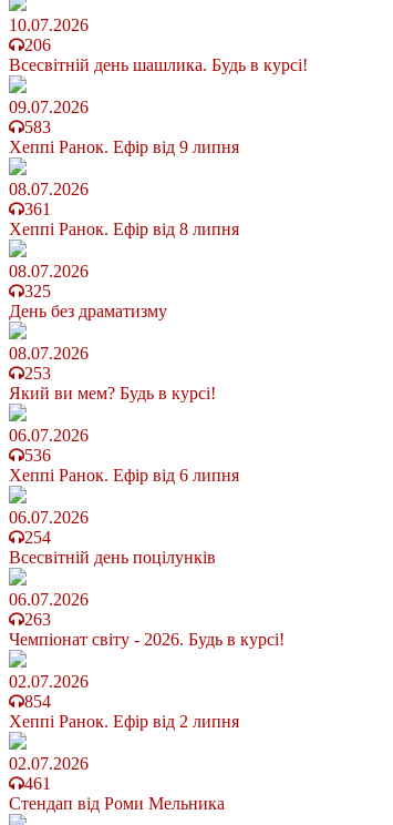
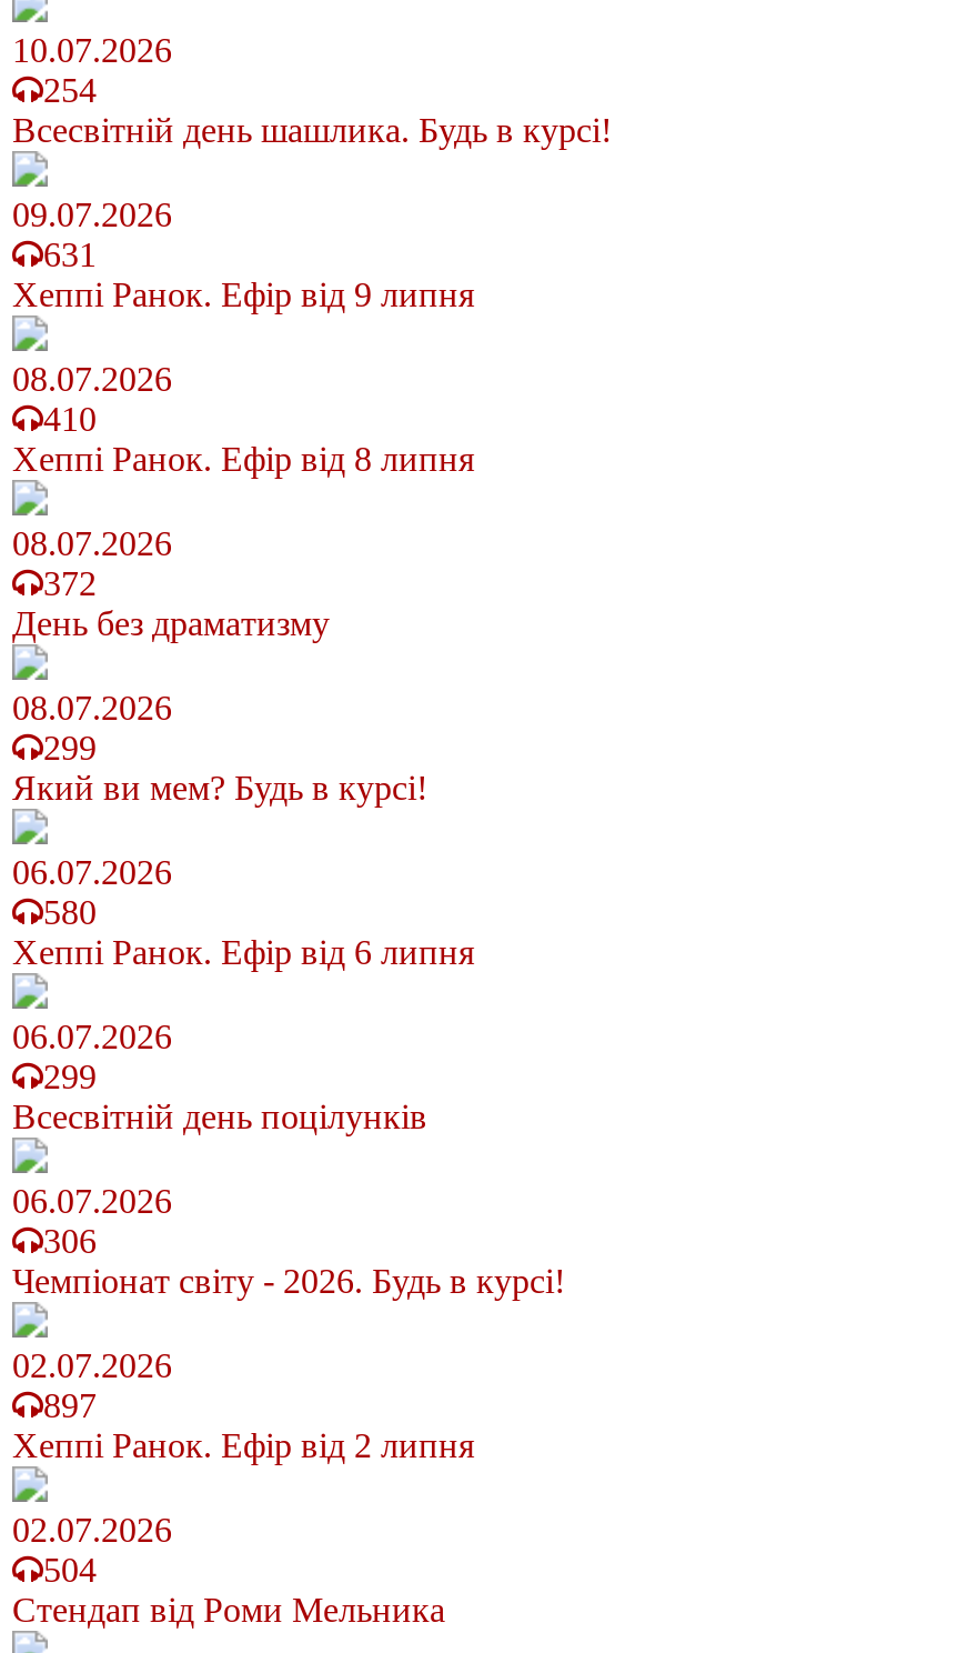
[24,35,51,54] 206 -> [43,71,97,109] 254
[24,117,51,136] 583 -> [43,235,97,273] 631
[24,199,51,218] 361 -> [43,400,97,437] 410
[24,282,51,300] 325 -> [43,564,97,602] 372
[24,364,51,382] 253 -> [43,729,97,766] 299
[24,446,51,465] 536 -> [43,893,97,931] 580
[24,528,51,547] 254 -> [43,1057,97,1095] 299
[24,610,51,629] 263 -> [43,1222,97,1260] 306
[24,692,51,711] 854 -> [43,1386,97,1424] 897
[24,774,51,793] 461 -> [43,1551,97,1588] 504

